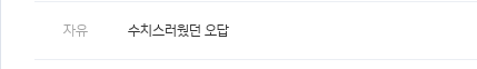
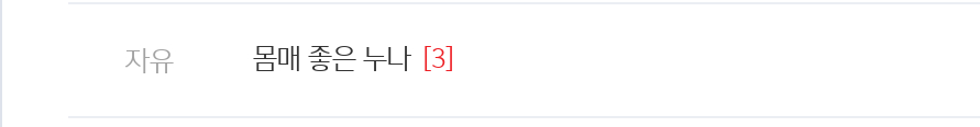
[128,22,229,39] 수치스러웠던 오답 -> [253,42,453,74] 몸매 좋은 누나 [3]

